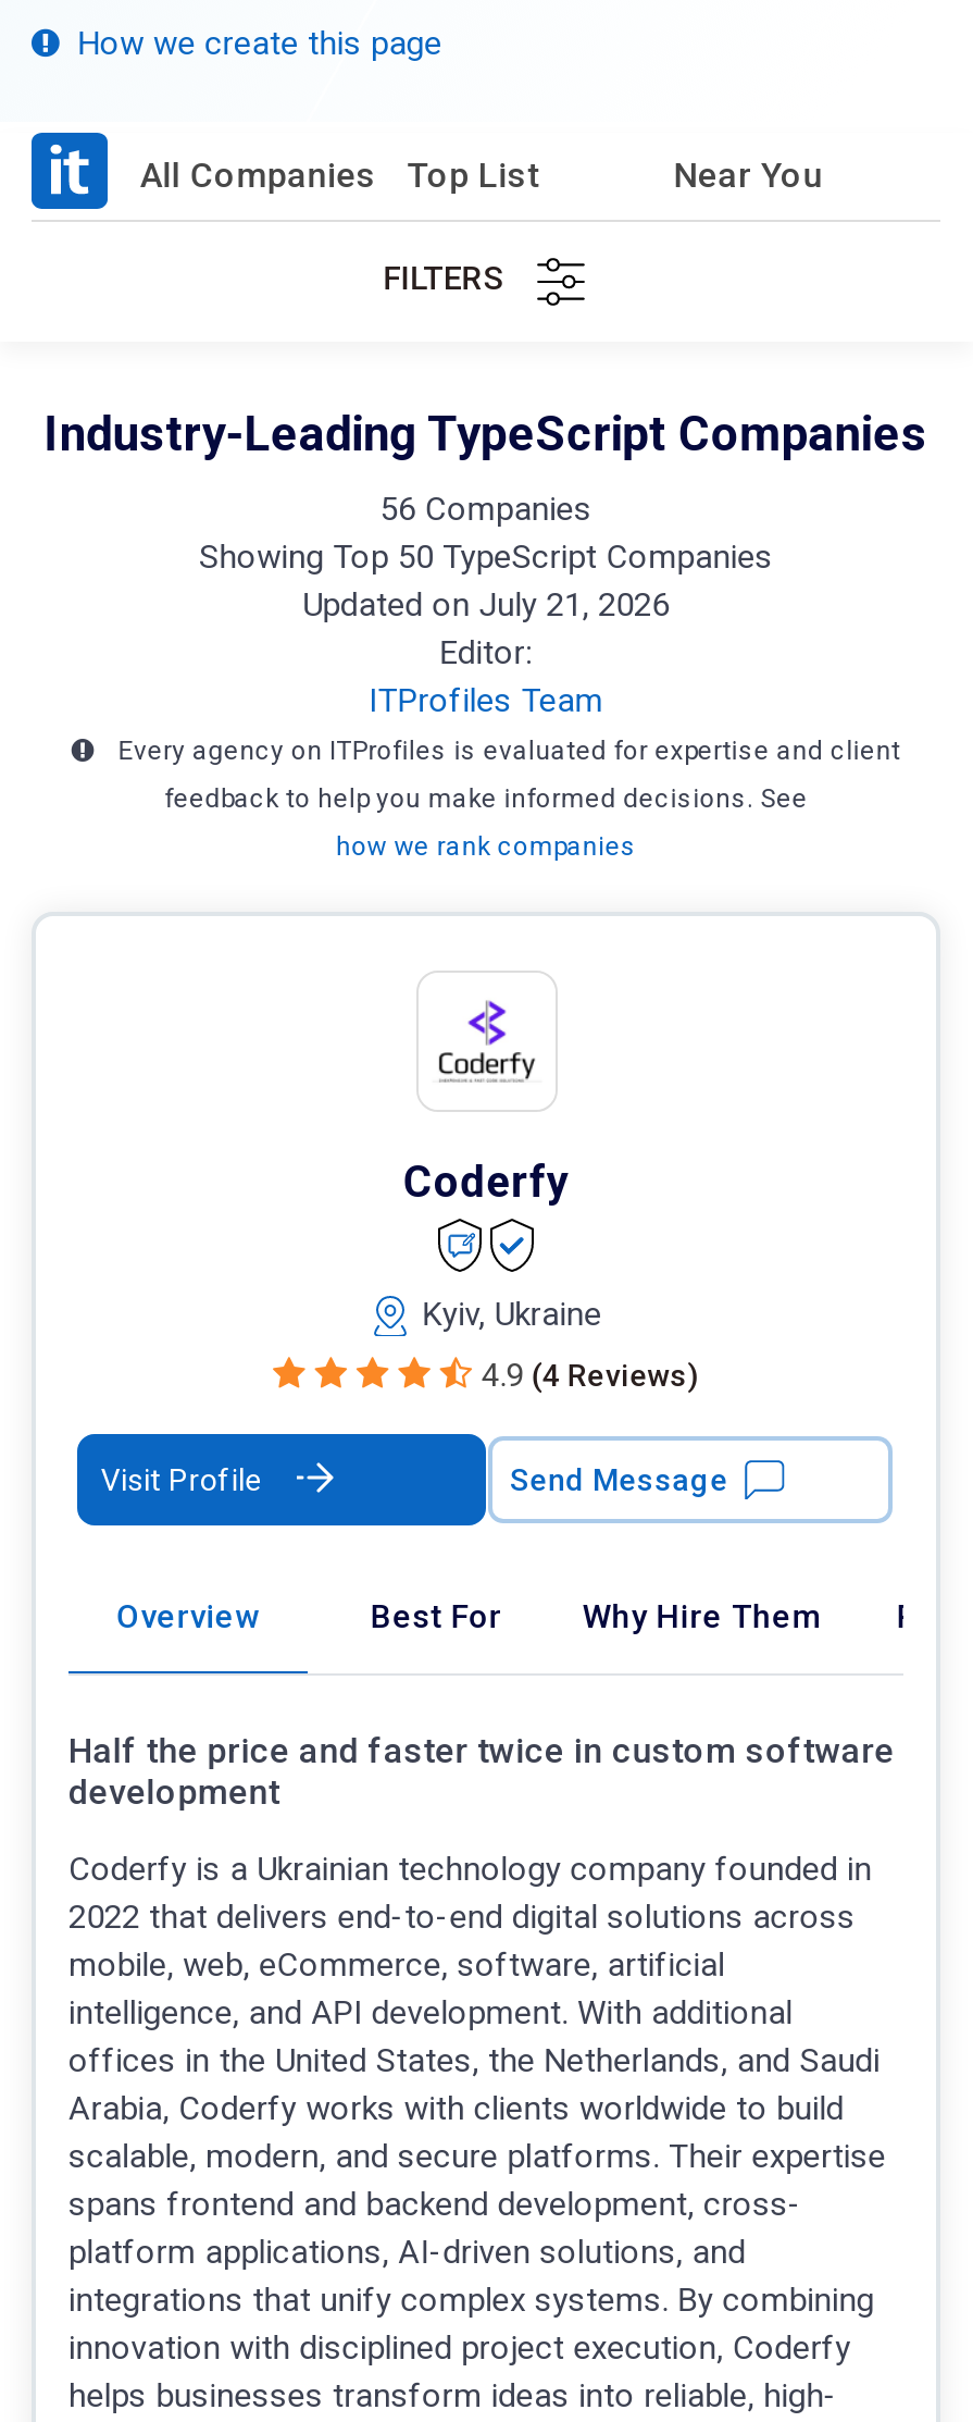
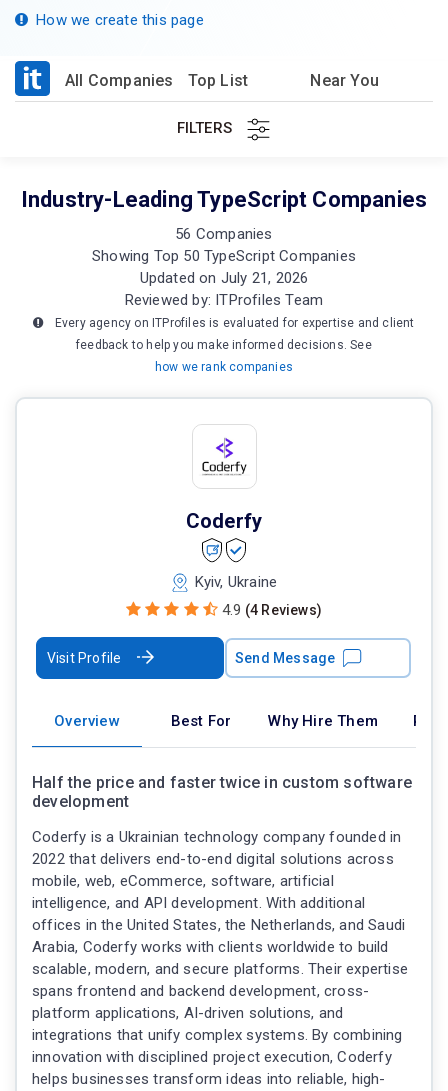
[369,633,603,720] Editor: | ITProfiles Team -> [125,291,323,309] Reviewed by: ITProfiles Team

